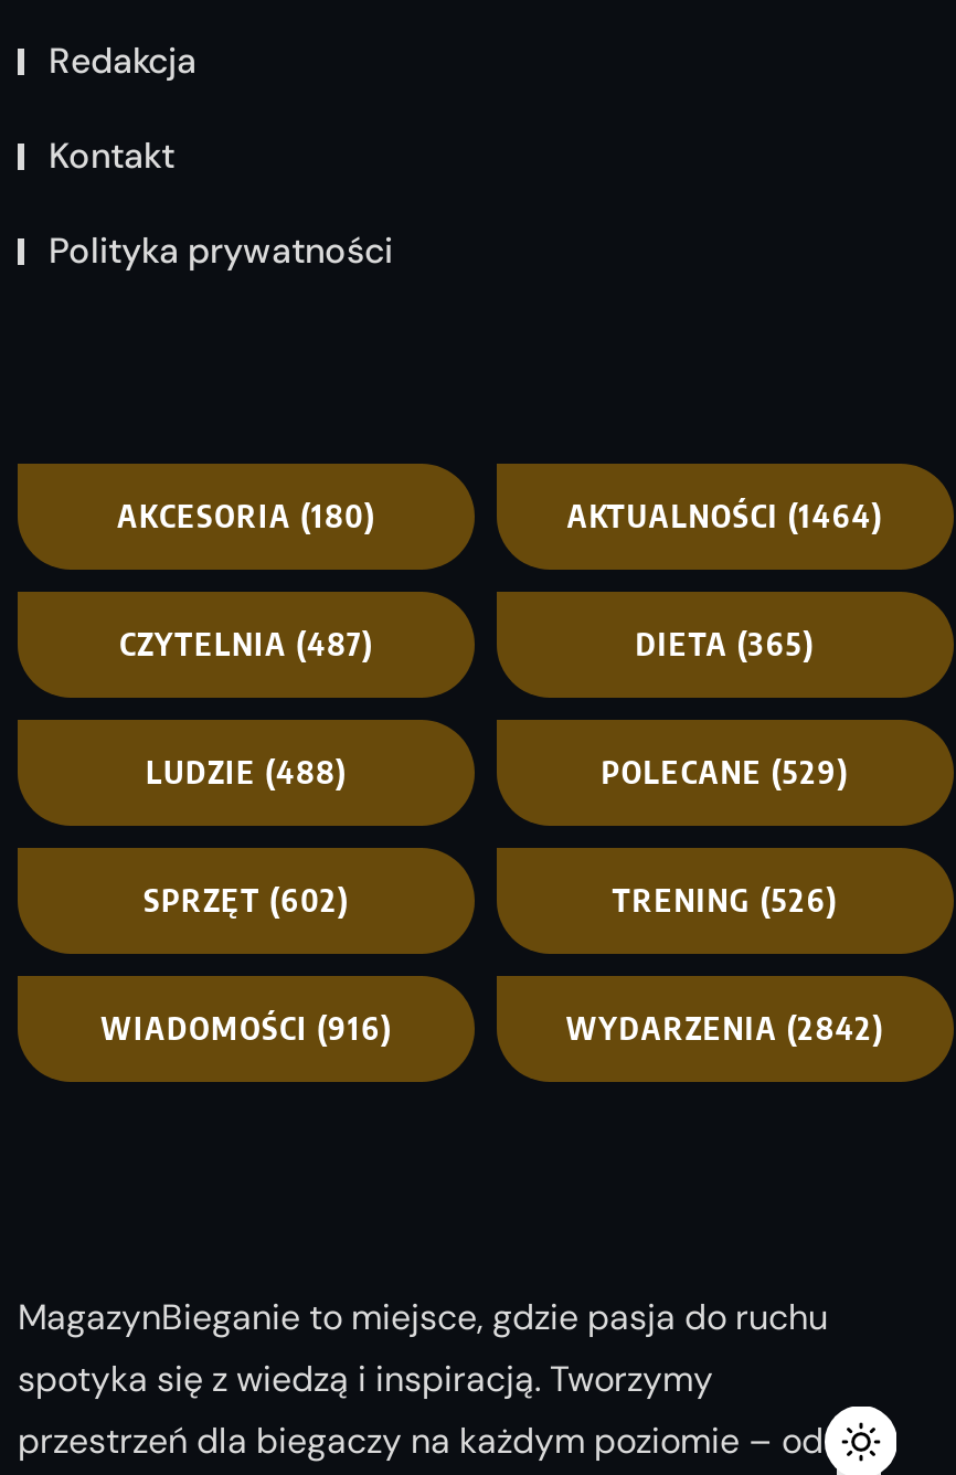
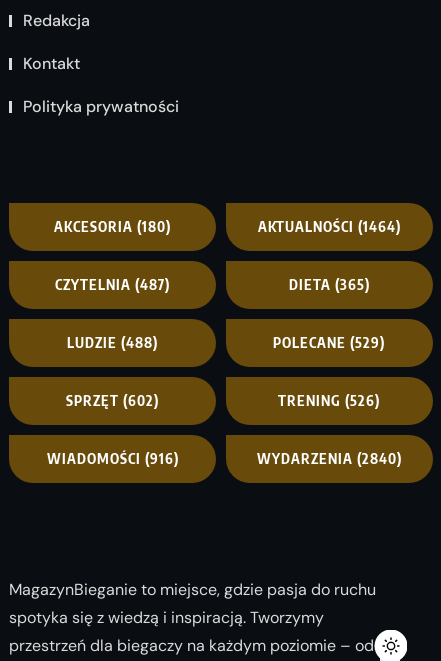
[566,1009,884,1047] WYDARZENIA (2842) -> [257,450,402,467] WYDARZENIA (2840)

